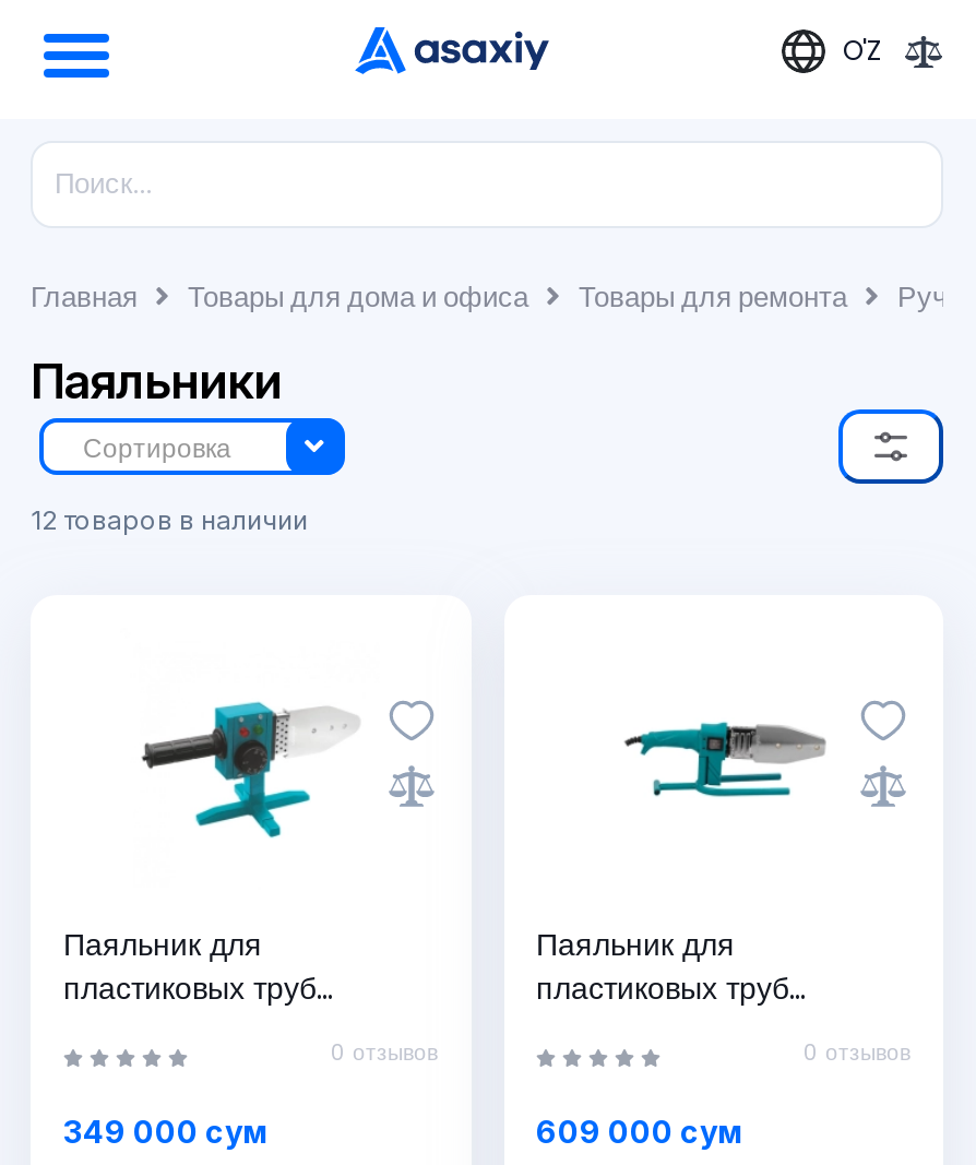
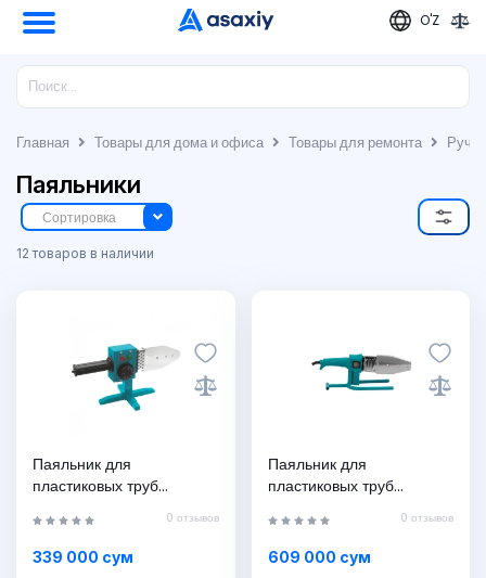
[63,1113,269,1150] 349 000 сум -> [33,548,133,566] 339 000 сум

